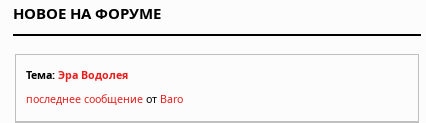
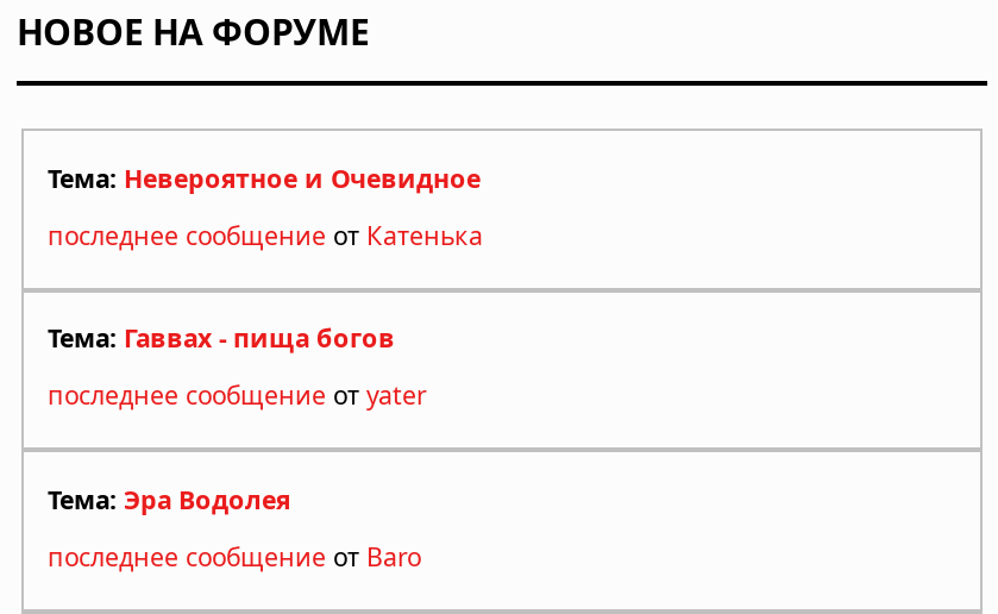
none -> [48,161,483,412] Тема: Невероятное и Очевидное | последнее сообщение от Катенька | Тема: Гаввах - пища богов | последнее сообщение от yater

